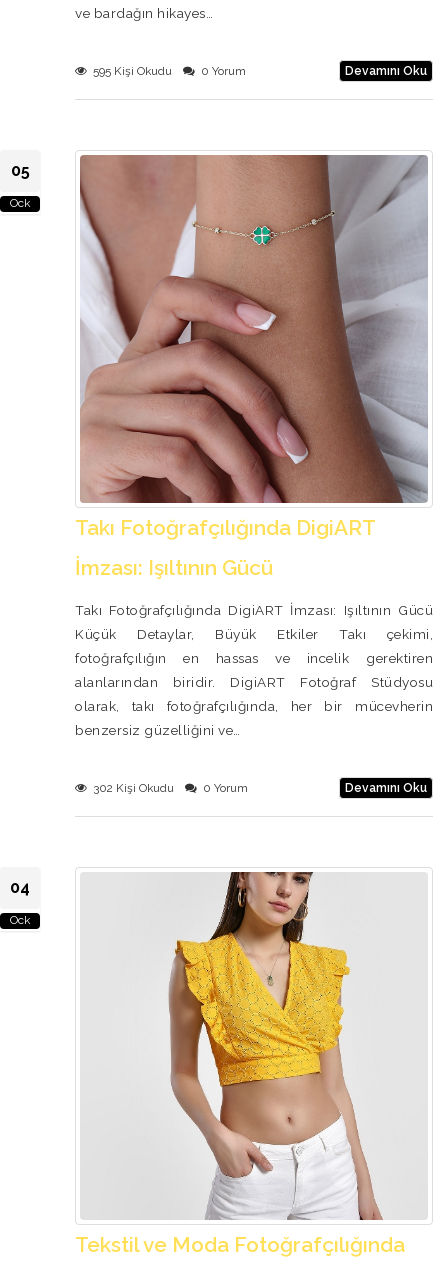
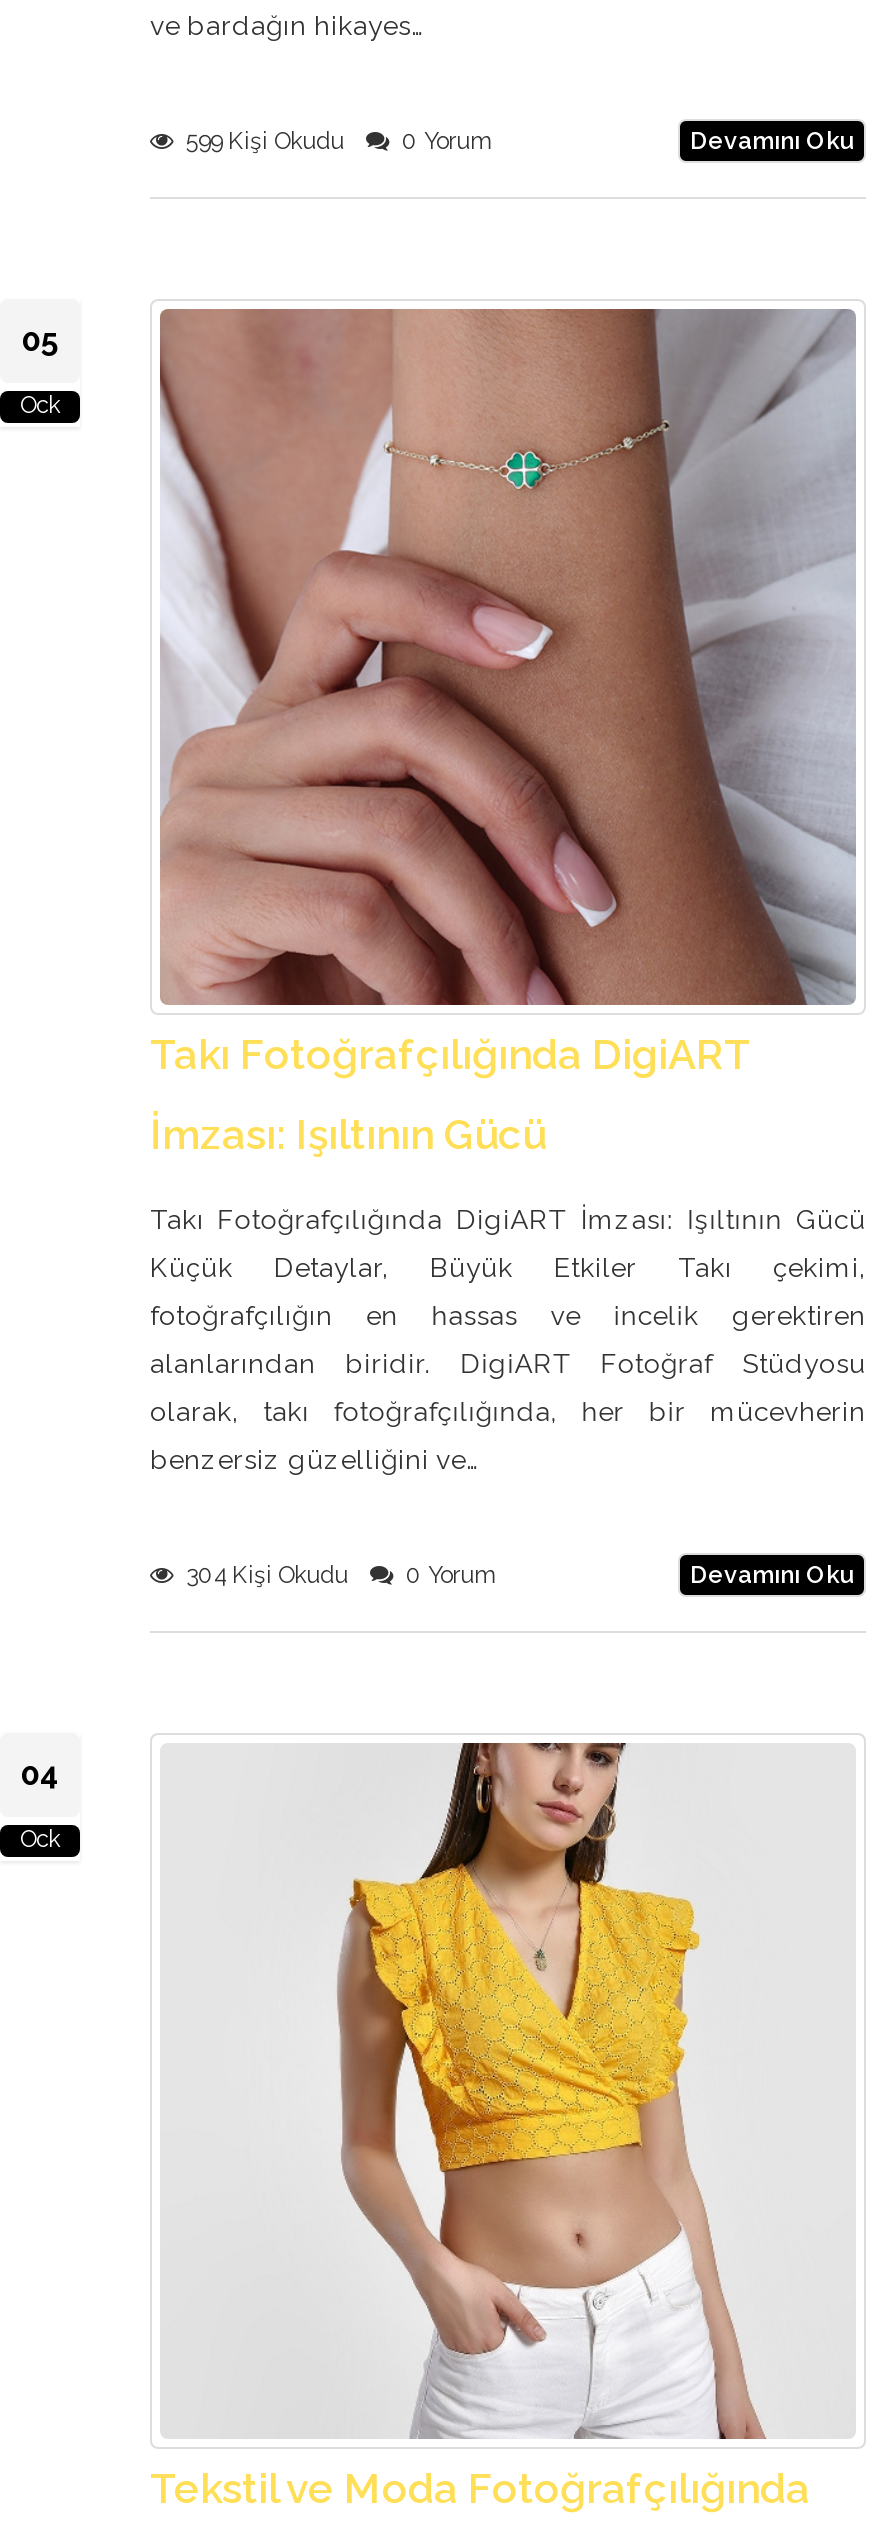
[90,64,246,78] 595 Kişi Okudu 0 Yorum -> [180,127,492,155] 599 Kişi Okudu 0 Yorum
[90,781,248,795] 302 Kişi Okudu 0 Yorum -> [180,1561,496,1589] 304 Kişi Okudu 0 Yorum

